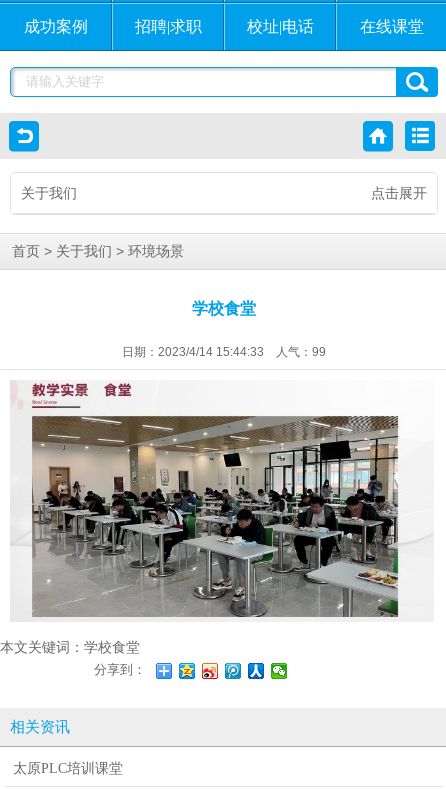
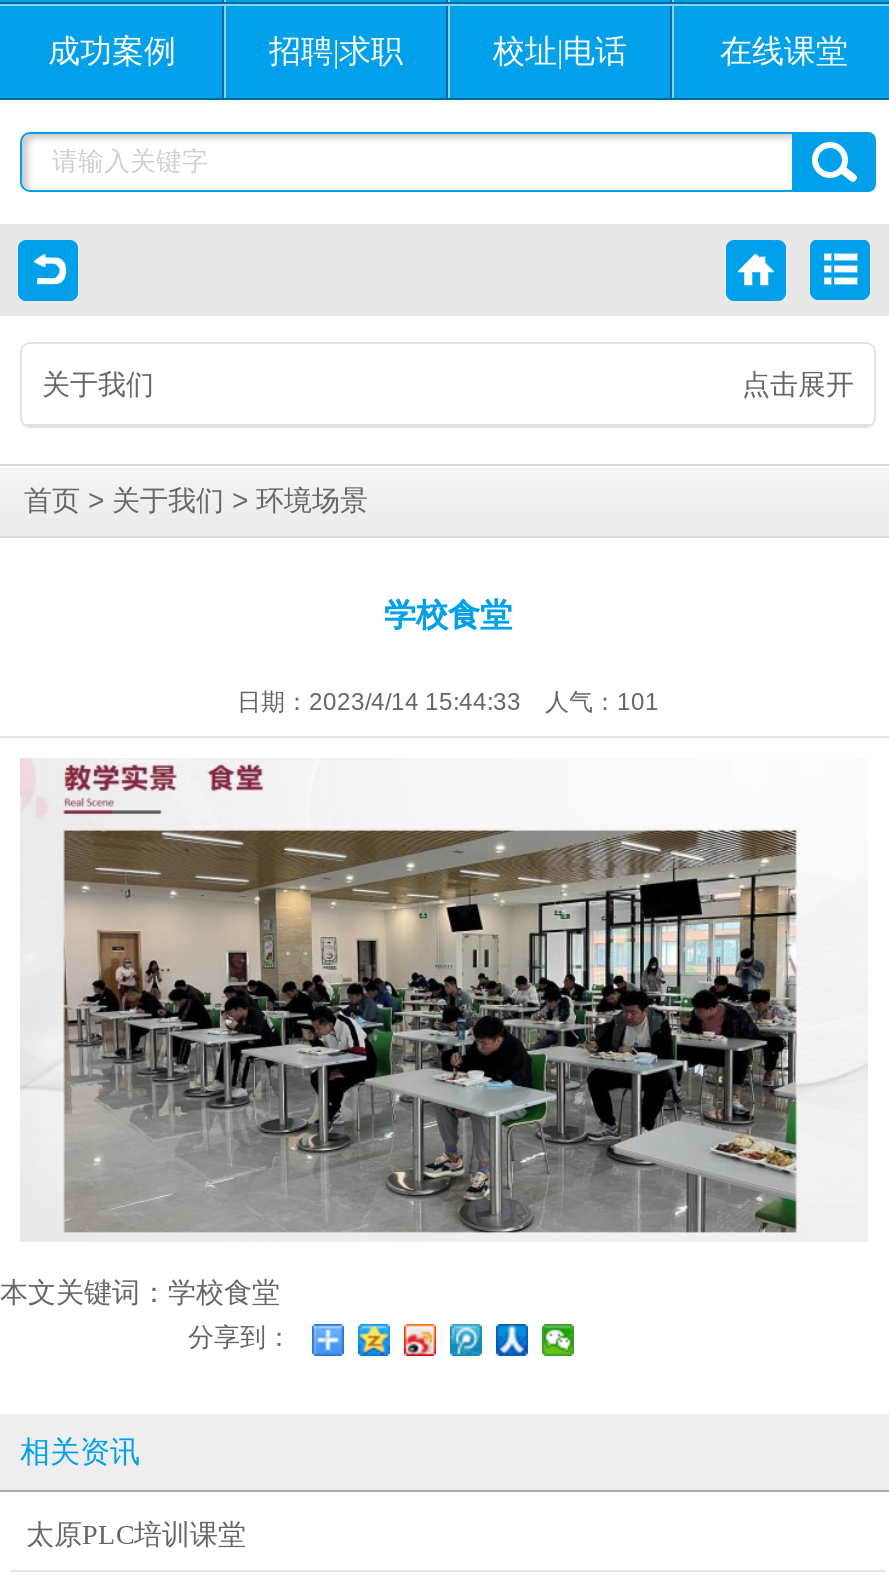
[122,345,326,359] 日期：2023/4/14 15:44:33 人气：99 -> [237,687,659,715] 日期：2023/4/14 15:44:33 人气：101

